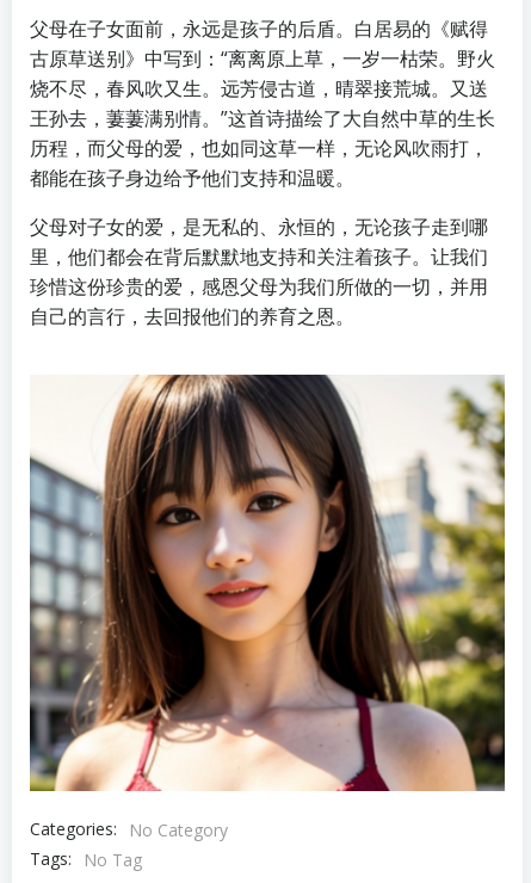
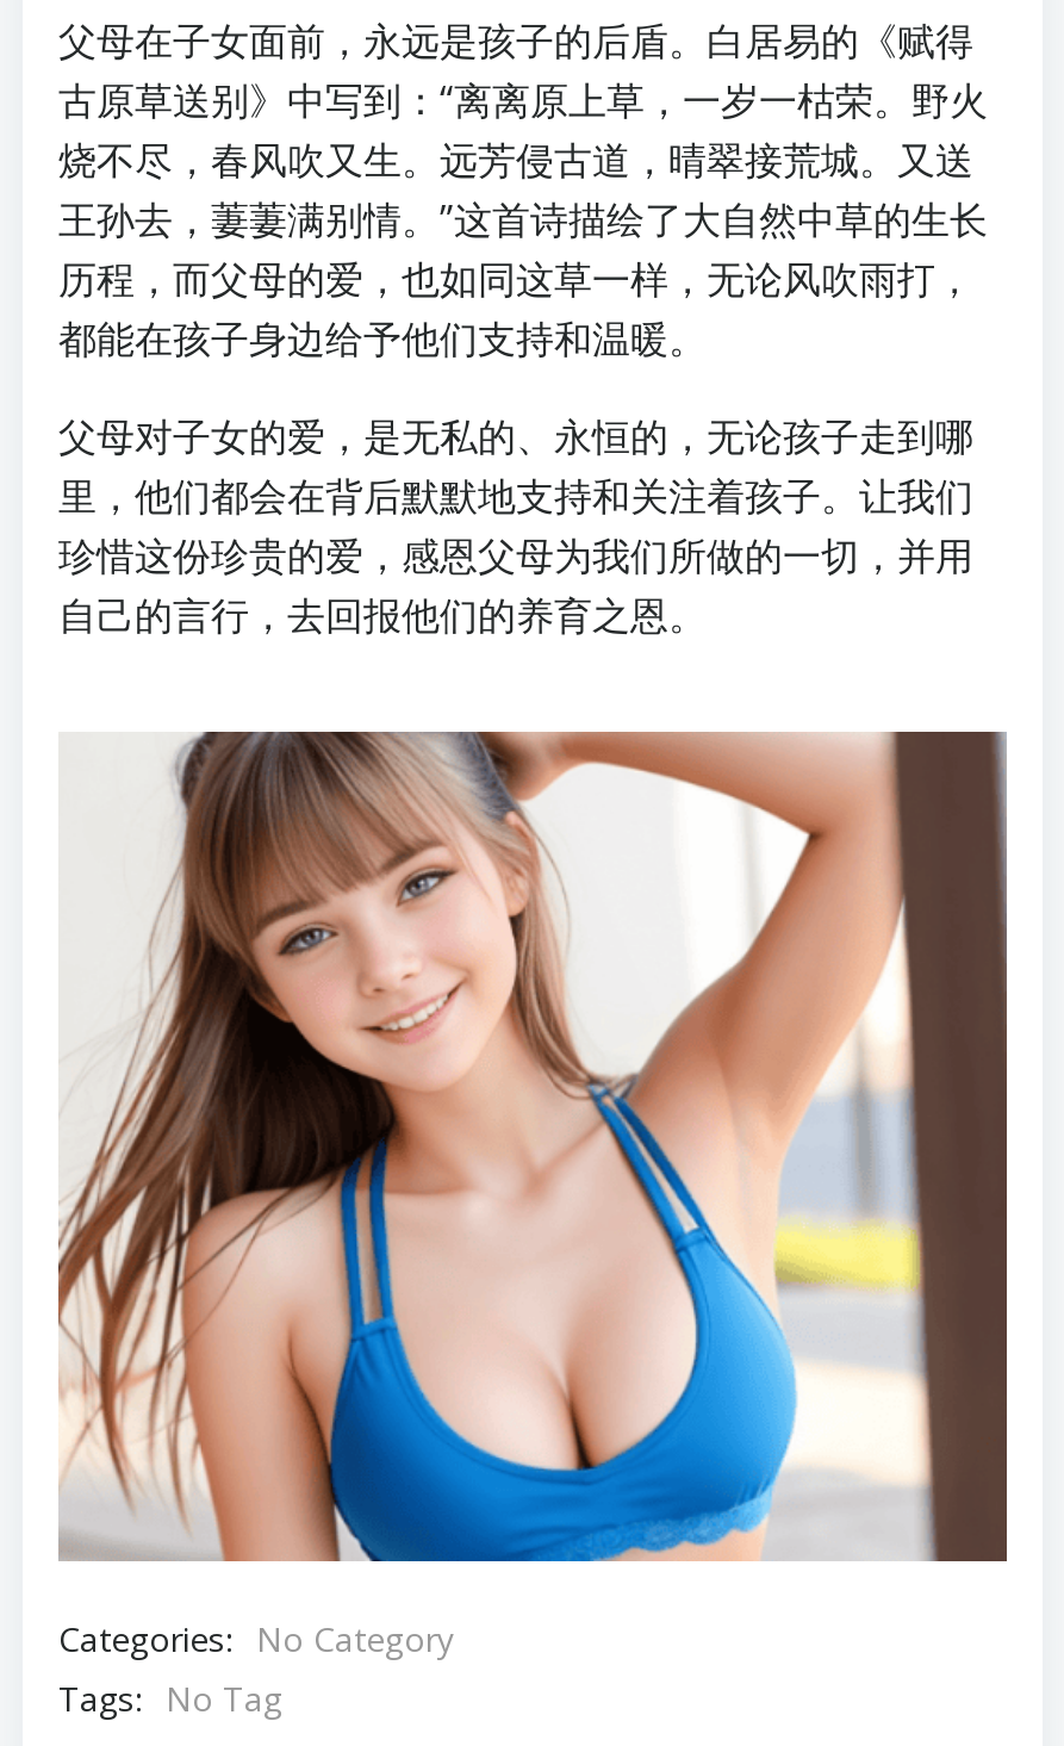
[29,373,506,792] [image] -> [58,729,1009,1564] [image]

